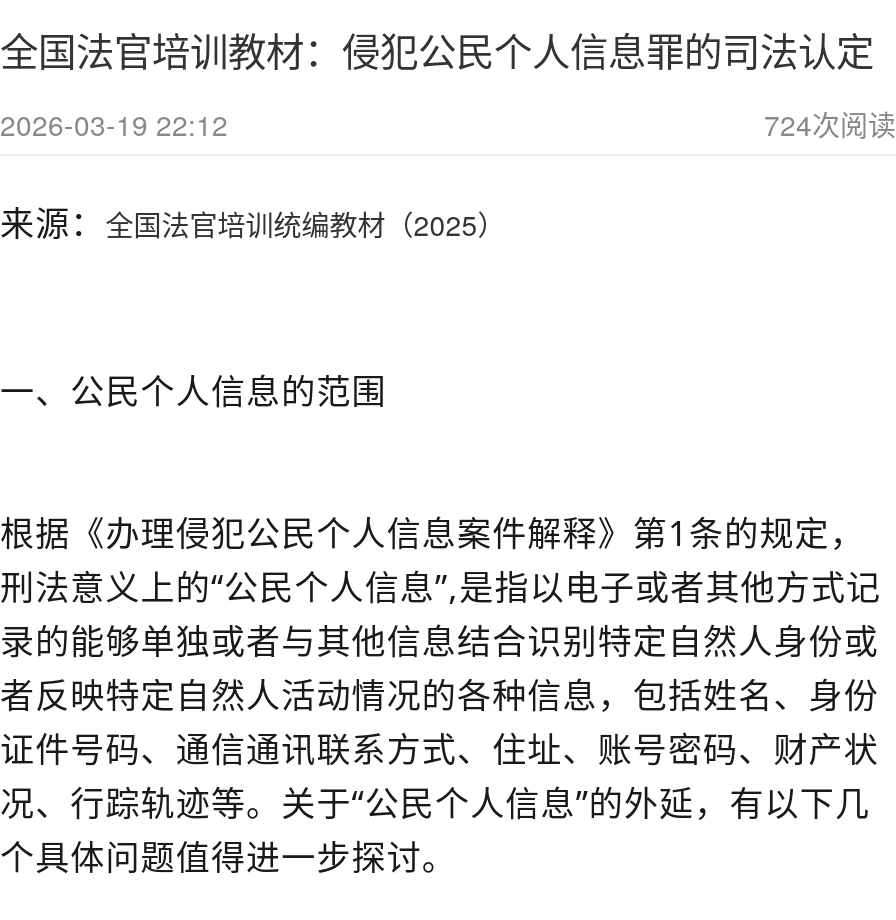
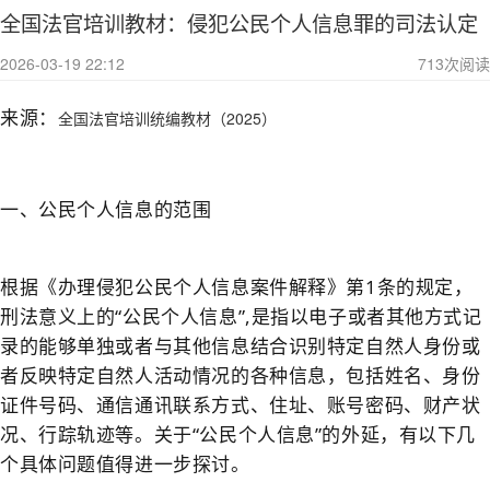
[764,104,896,144] 724次阅读 -> [418,52,490,74] 713次阅读

